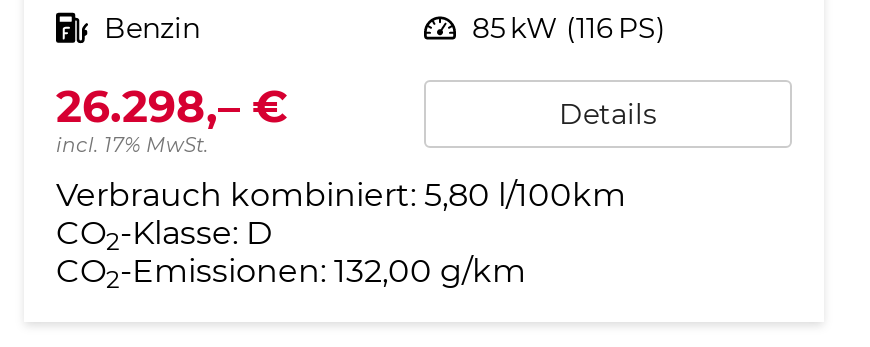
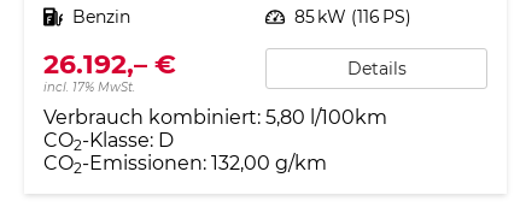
[56,79,288,133] 26.298,– € -> [43,48,176,80] 26.192,– €

